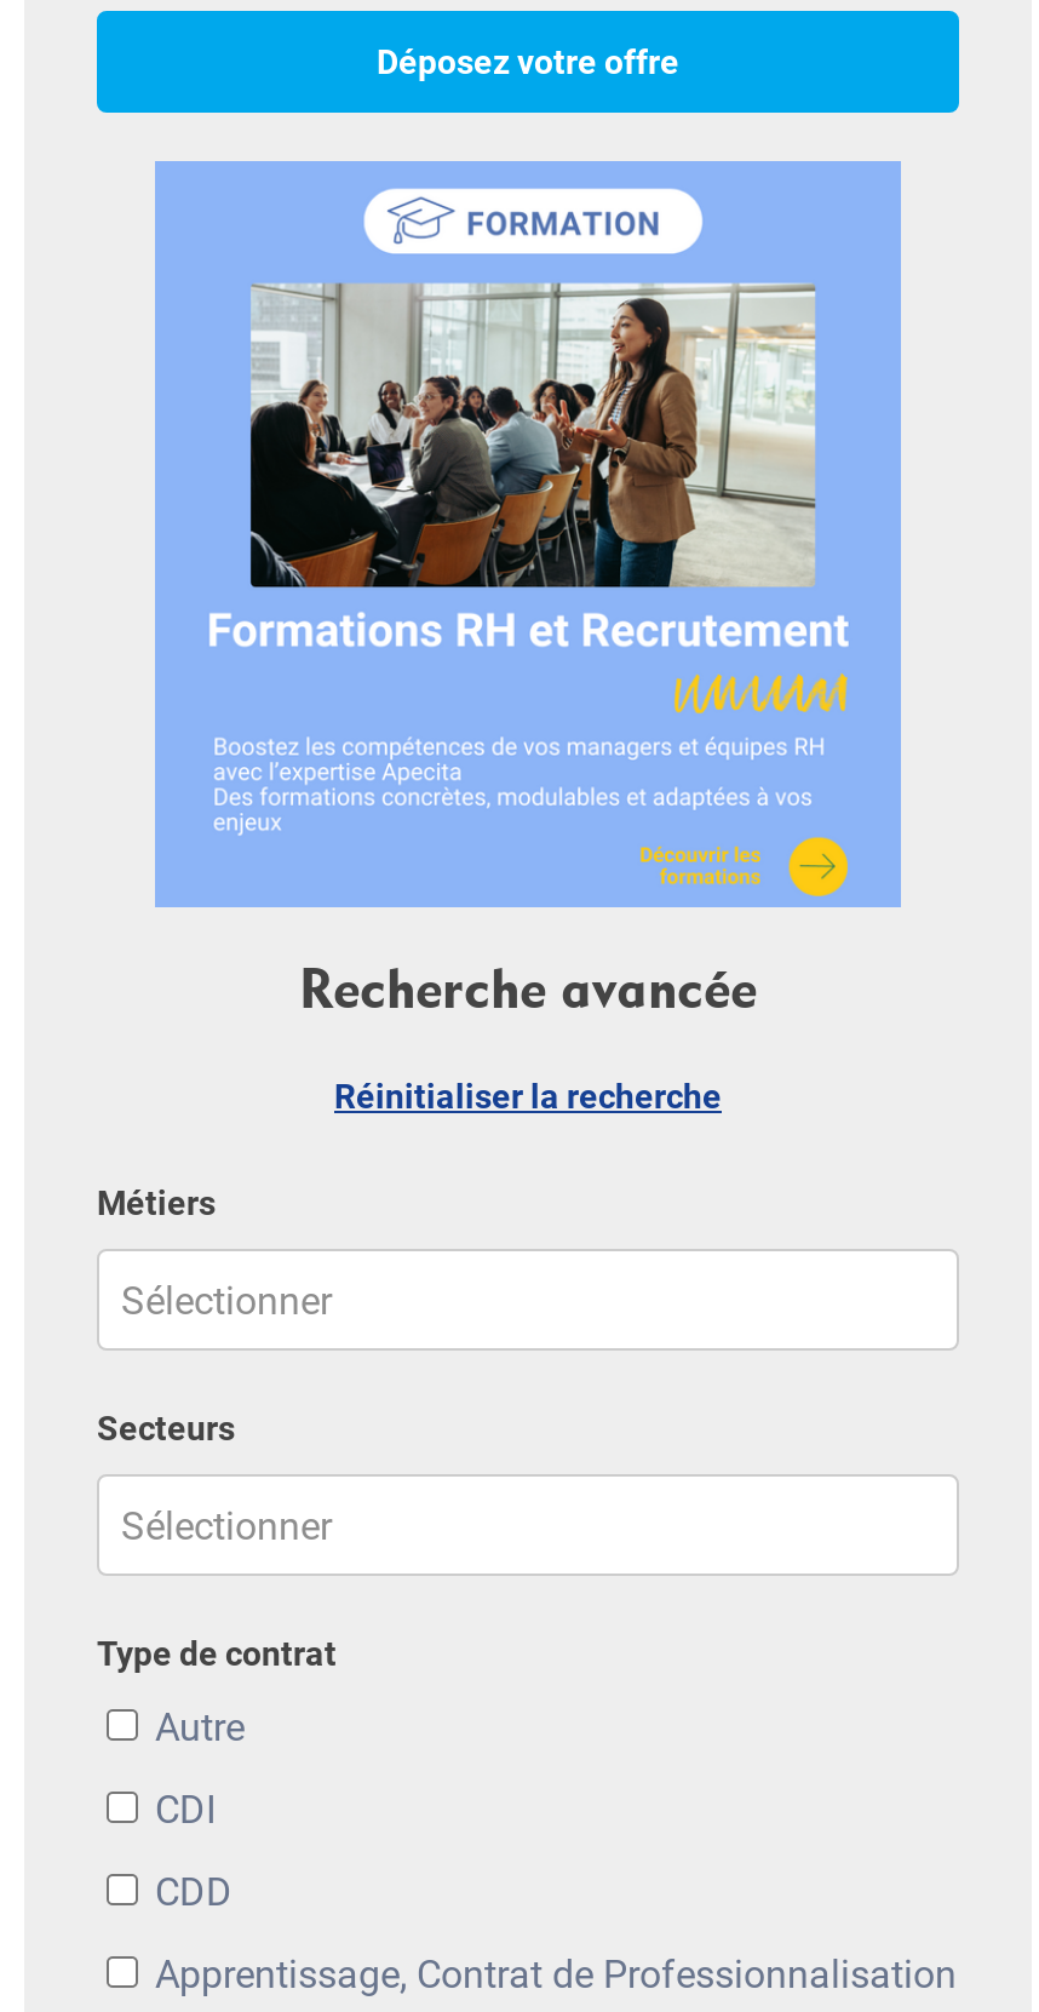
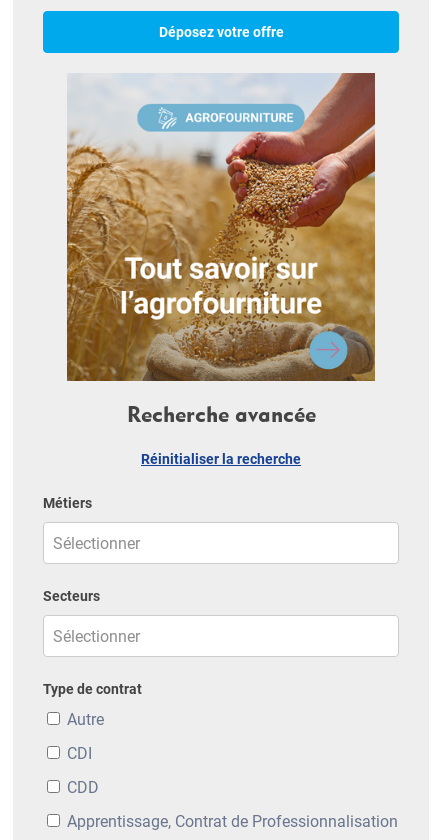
[155,161,901,907] [image] -> [66,72,376,382] [image]

